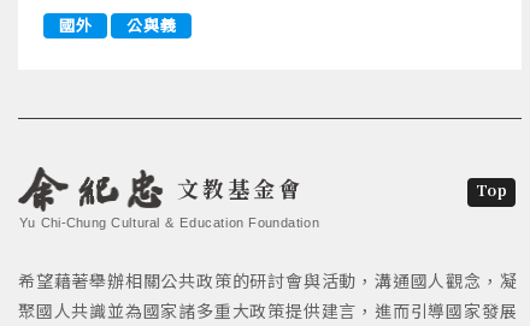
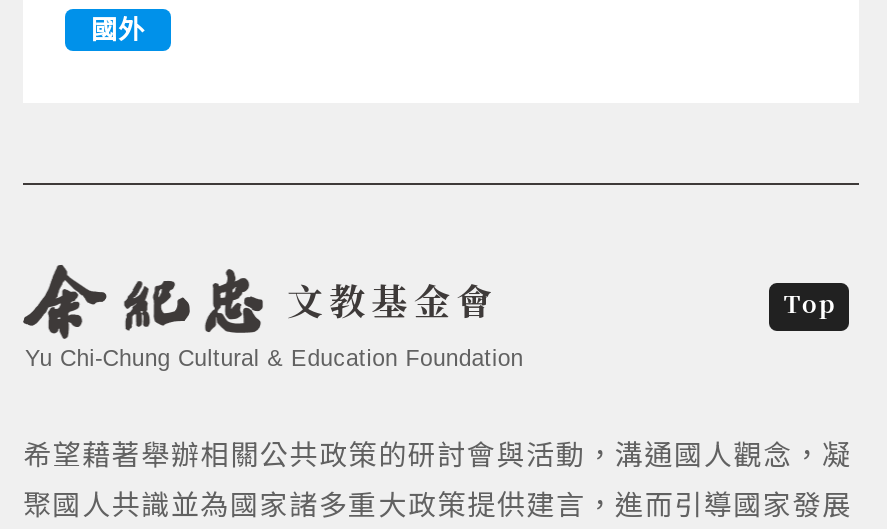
[127,13,176,36] 公與義 -> none

